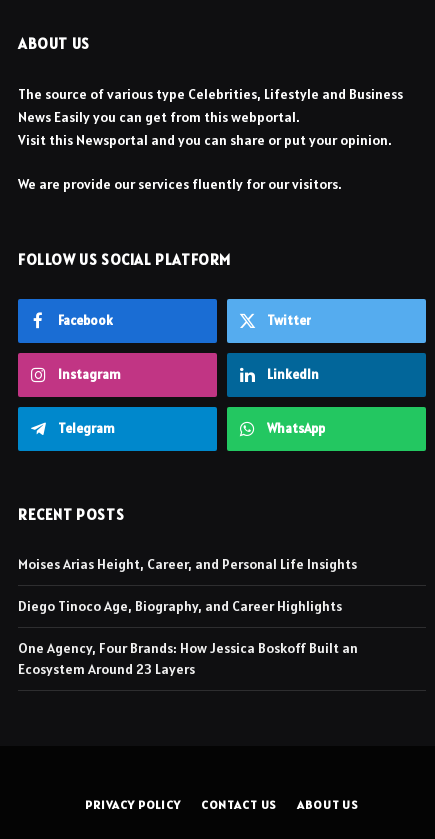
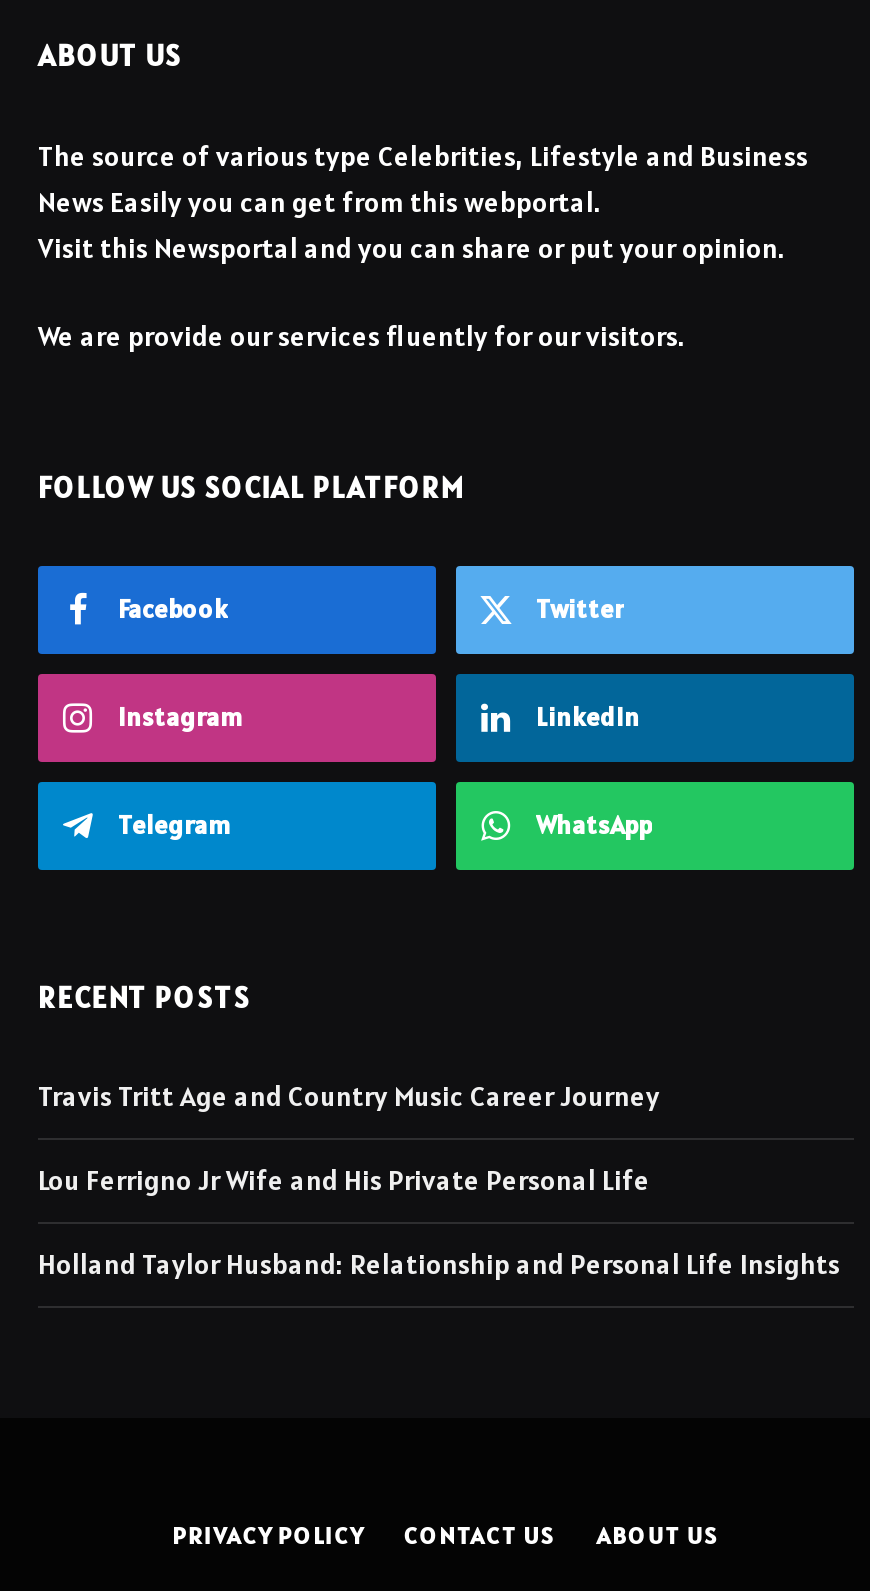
[18,555,357,573] Moises Arias Height, Career, and Personal Life Insights -> [38,1078,660,1114] Travis Tritt Age and Country Music Career Journey
[18,597,342,615] Diego Tinoco Age, Biography, and Career Highlights -> [38,1162,650,1198] Lou Ferrigno Jr Wife and His Private Personal Life
[18,639,358,678] One Agency, Four Brands: How Jessica Boskoff Built an | Ecosystem Around 23 Layers -> [38,1246,840,1282] Holland Taylor Husband: Relationship and Personal Life Insights

